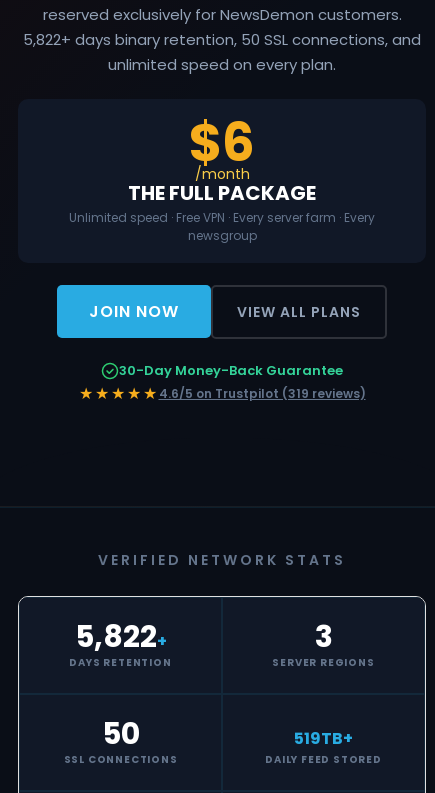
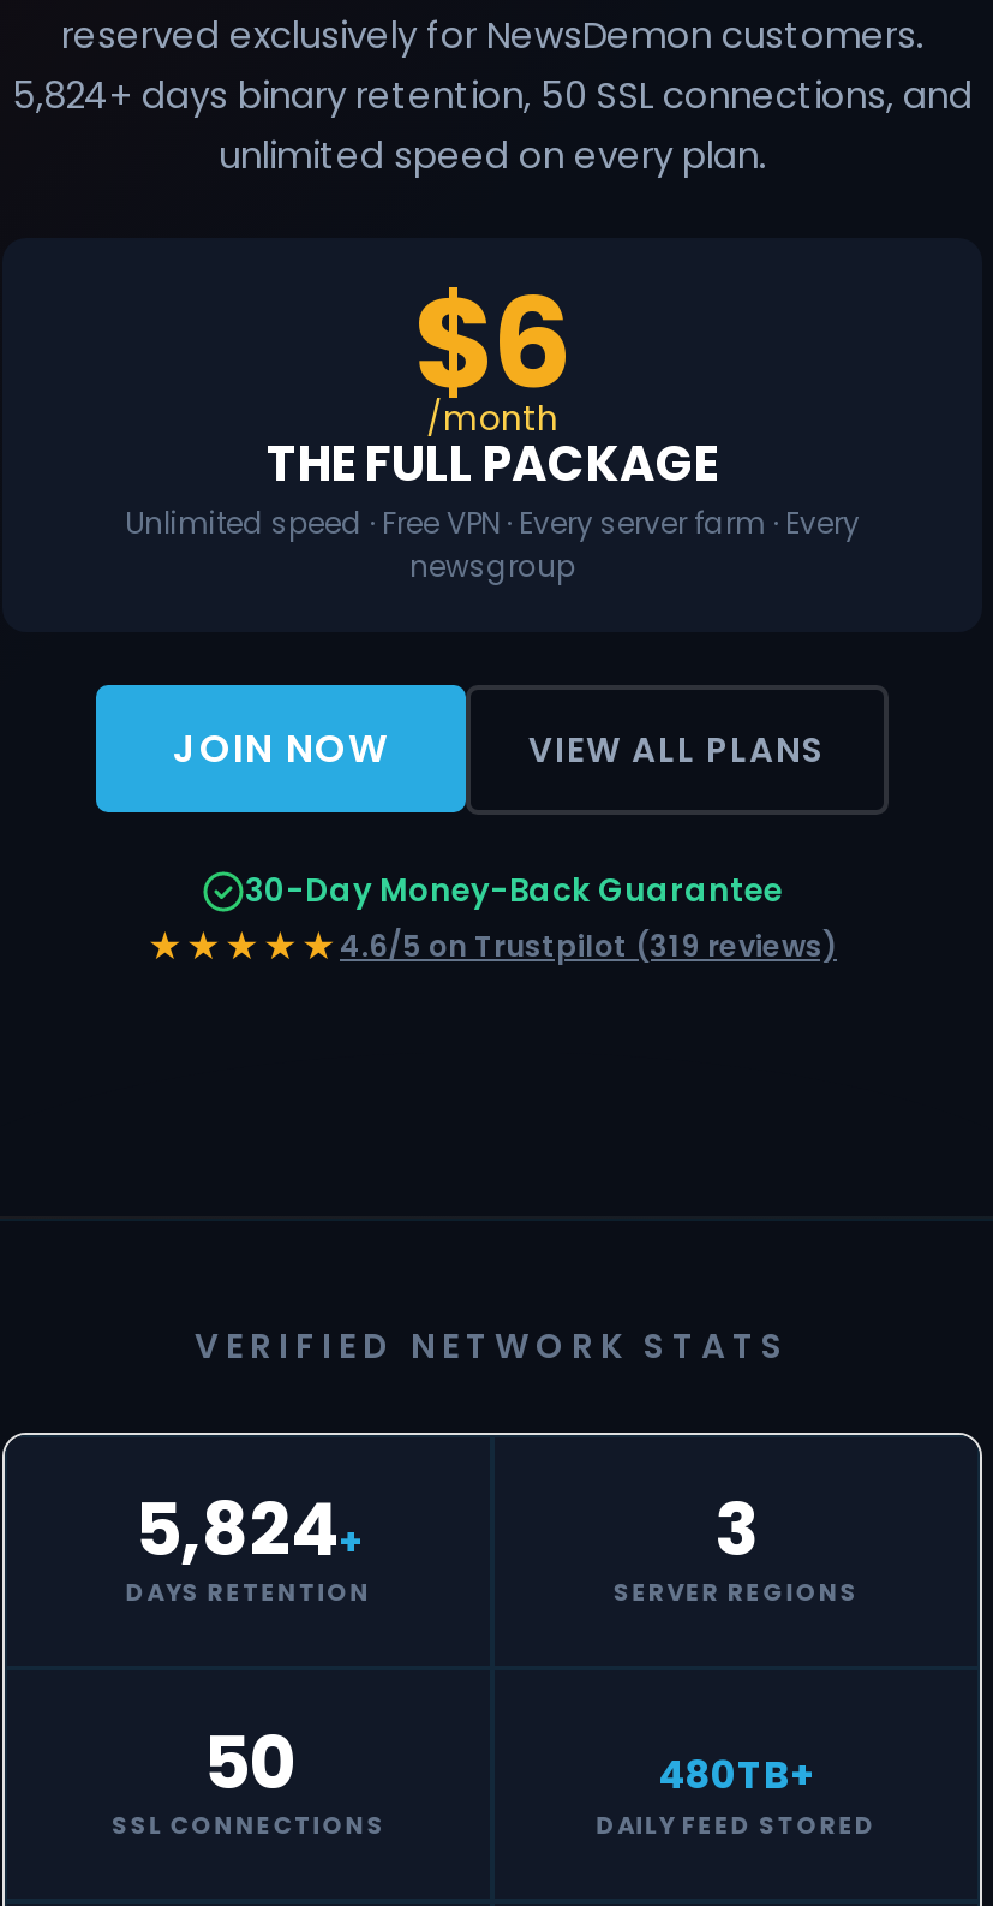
[23,28,421,49] 5,822+ days binary retention, 50 SSL connections, and -> [12,69,973,119] 5,824+ days binary retention, 50 SSL connections, and
[74,615,166,657] 5,822+ -> [134,1479,363,1580] 5,824+
[294,726,353,749] 519TB+ -> [658,1746,814,1801] 480TB+

